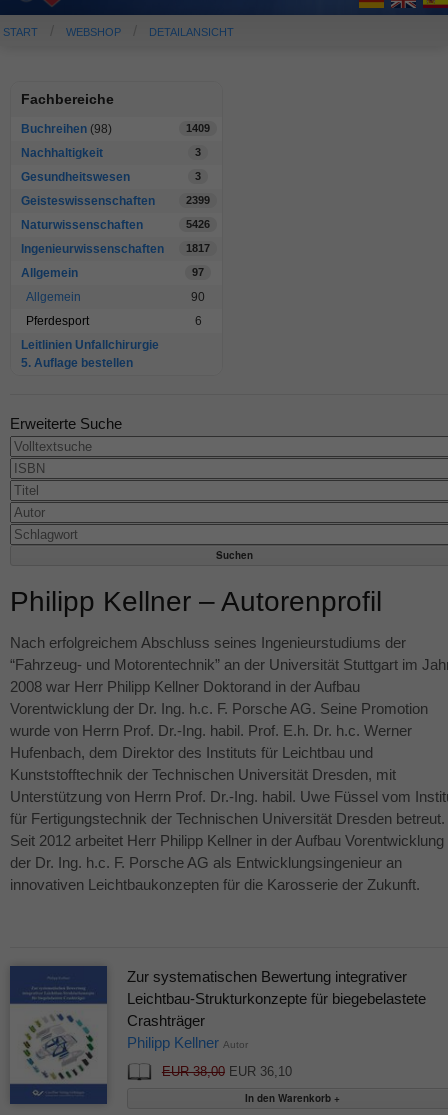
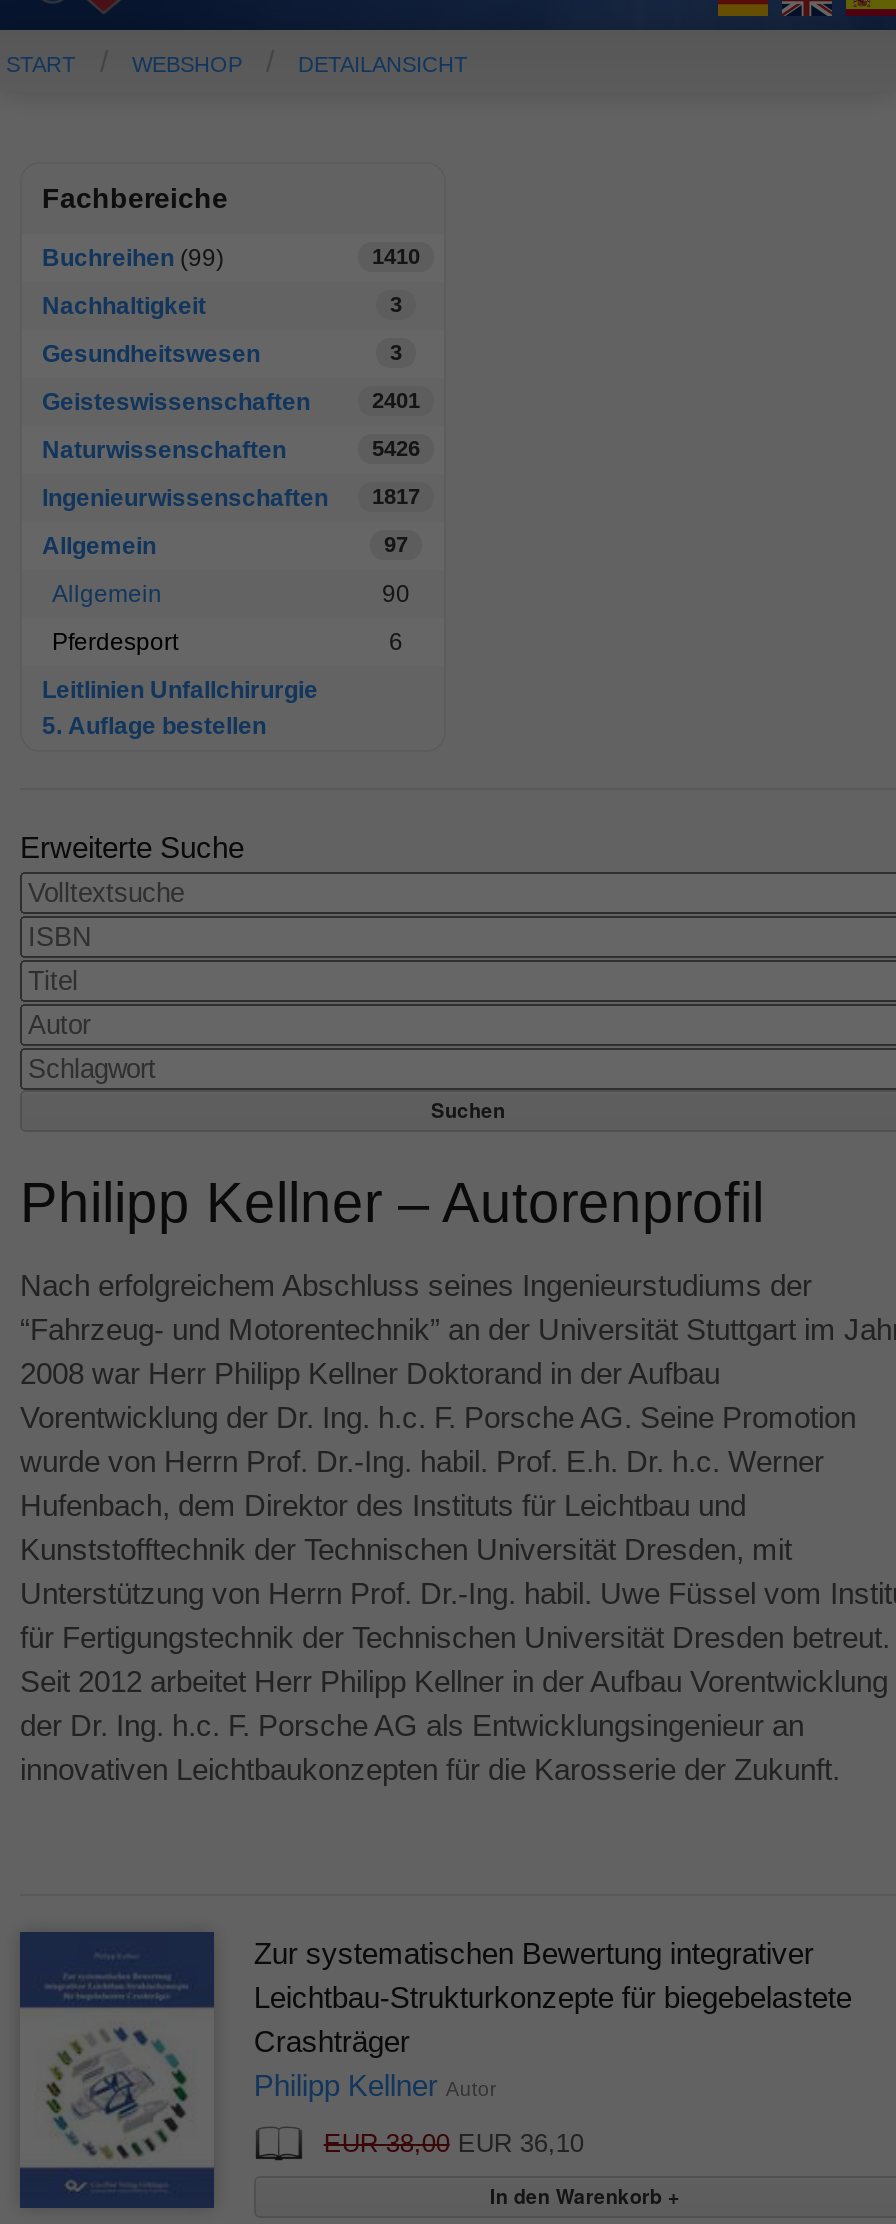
[21,122,112,136] Buchreihen (98) -> [42,245,224,273] Buchreihen (99)
[186,122,210,134] 1409 -> [372,245,420,269] 1410
[186,194,210,206] 2399 -> [372,389,420,413] 2401

